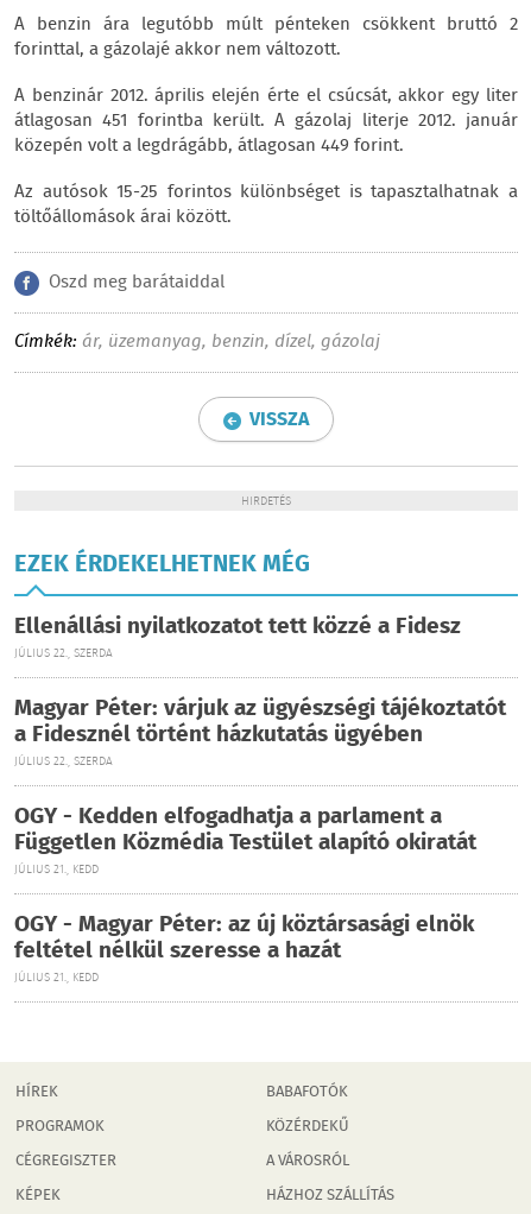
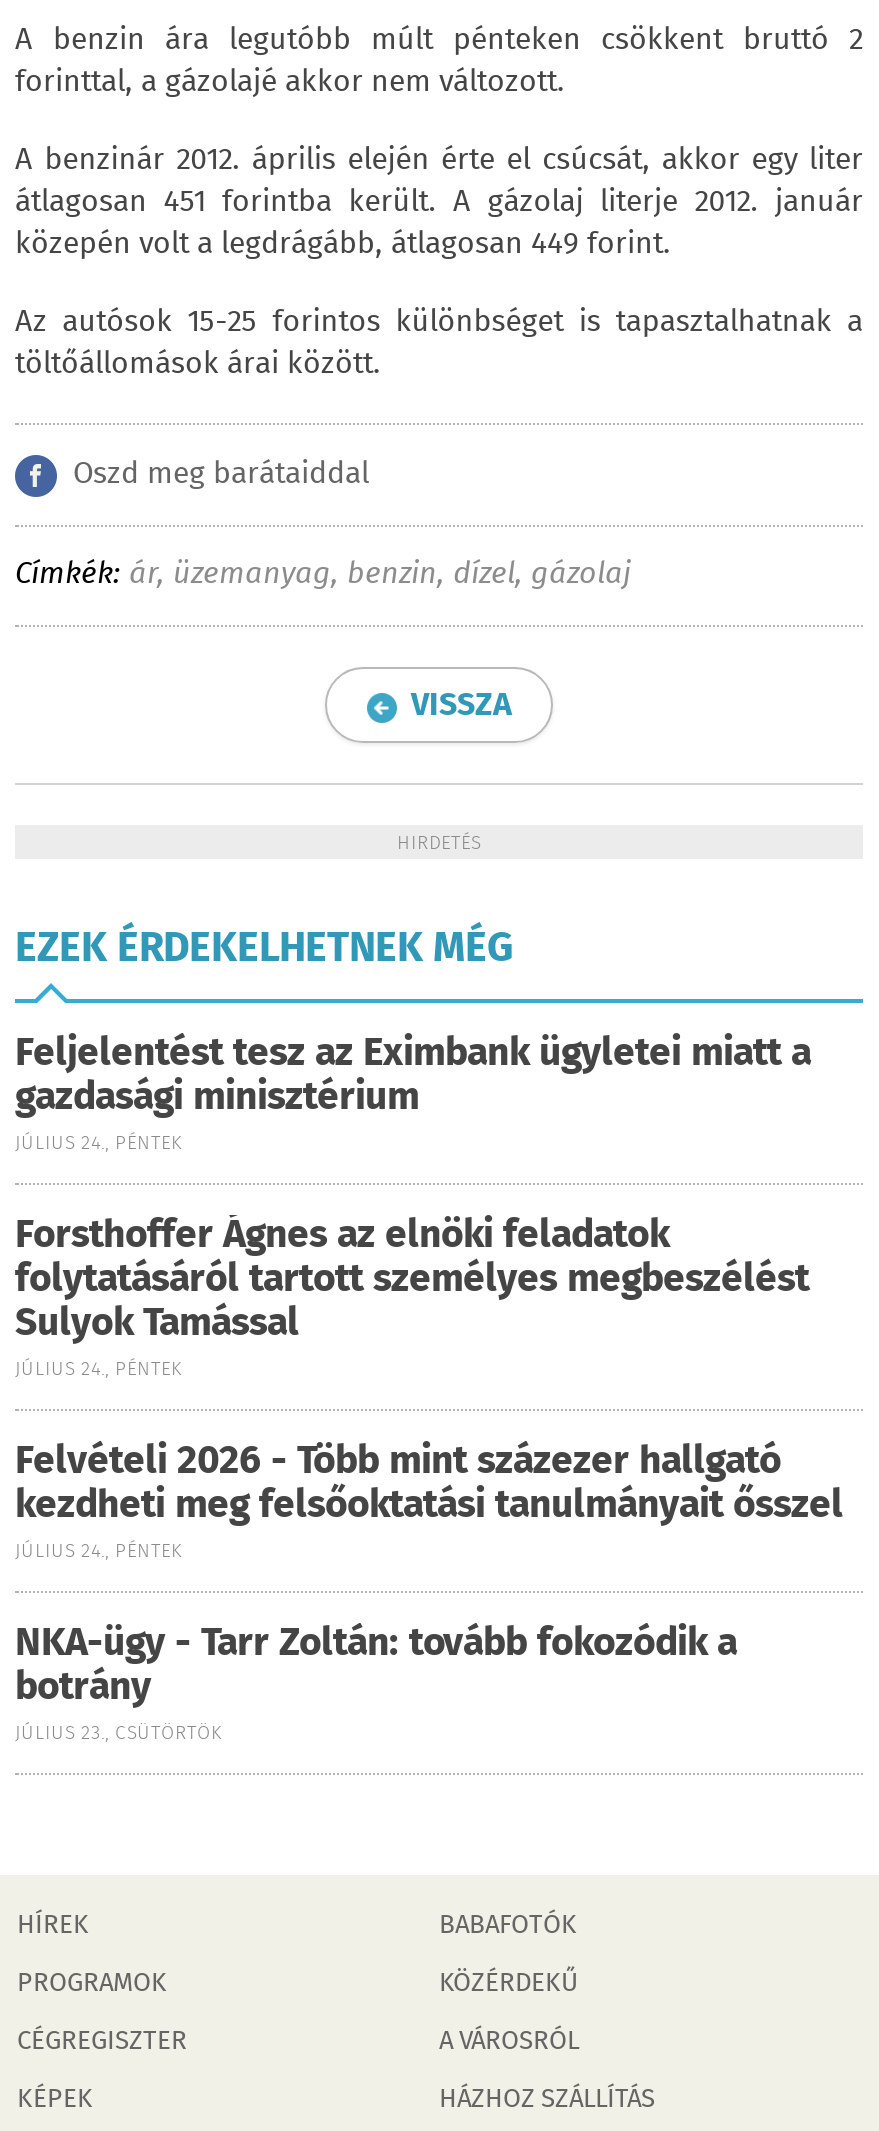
[14,609,461,663] Ellenállási nyilatkozatot tett közzé a Fidesz | JÚLIUS 22., SZERDA -> [15,1025,811,1159] Feljelentést tesz az Eximbank ügyletei miatt a | gazdasági minisztérium | JÚLIUS 24., PÉNTEK
[14,691,506,771] Magyar Péter: várjuk az ügyészségi tájékoztatót | a Fidesznél történt házkutatás ügyében | JÚLIUS 22., SZERDA -> [15,1207,809,1385] Forsthoffer Ágnes az elnöki feladatok | folytatásáról tartott személyes megbeszélést | Sulyok Tamással | JÚLIUS 24., PÉNTEK
[14,799,476,879] OGY - Kedden elfogadhatja a parlament a | Független Közmédia Testület alapító okiratát | JÚLIUS 21., KEDD -> [15,1433,843,1567] Felvételi 2026 - Több mint százezer hallgató | kezdheti meg felsőoktatási tanulmányait ősszel | JÚLIUS 24., PÉNTEK
[14,908,474,987] OGY - Magyar Péter: az új köztársasági elnök | feltétel nélkül szeresse a hazát | JÚLIUS 21., KEDD -> [15,1615,737,1749] NKA-ügy - Tarr Zoltán: tovább fokozódik a | botrány | JÚLIUS 23., CSÜTÖRTÖK

